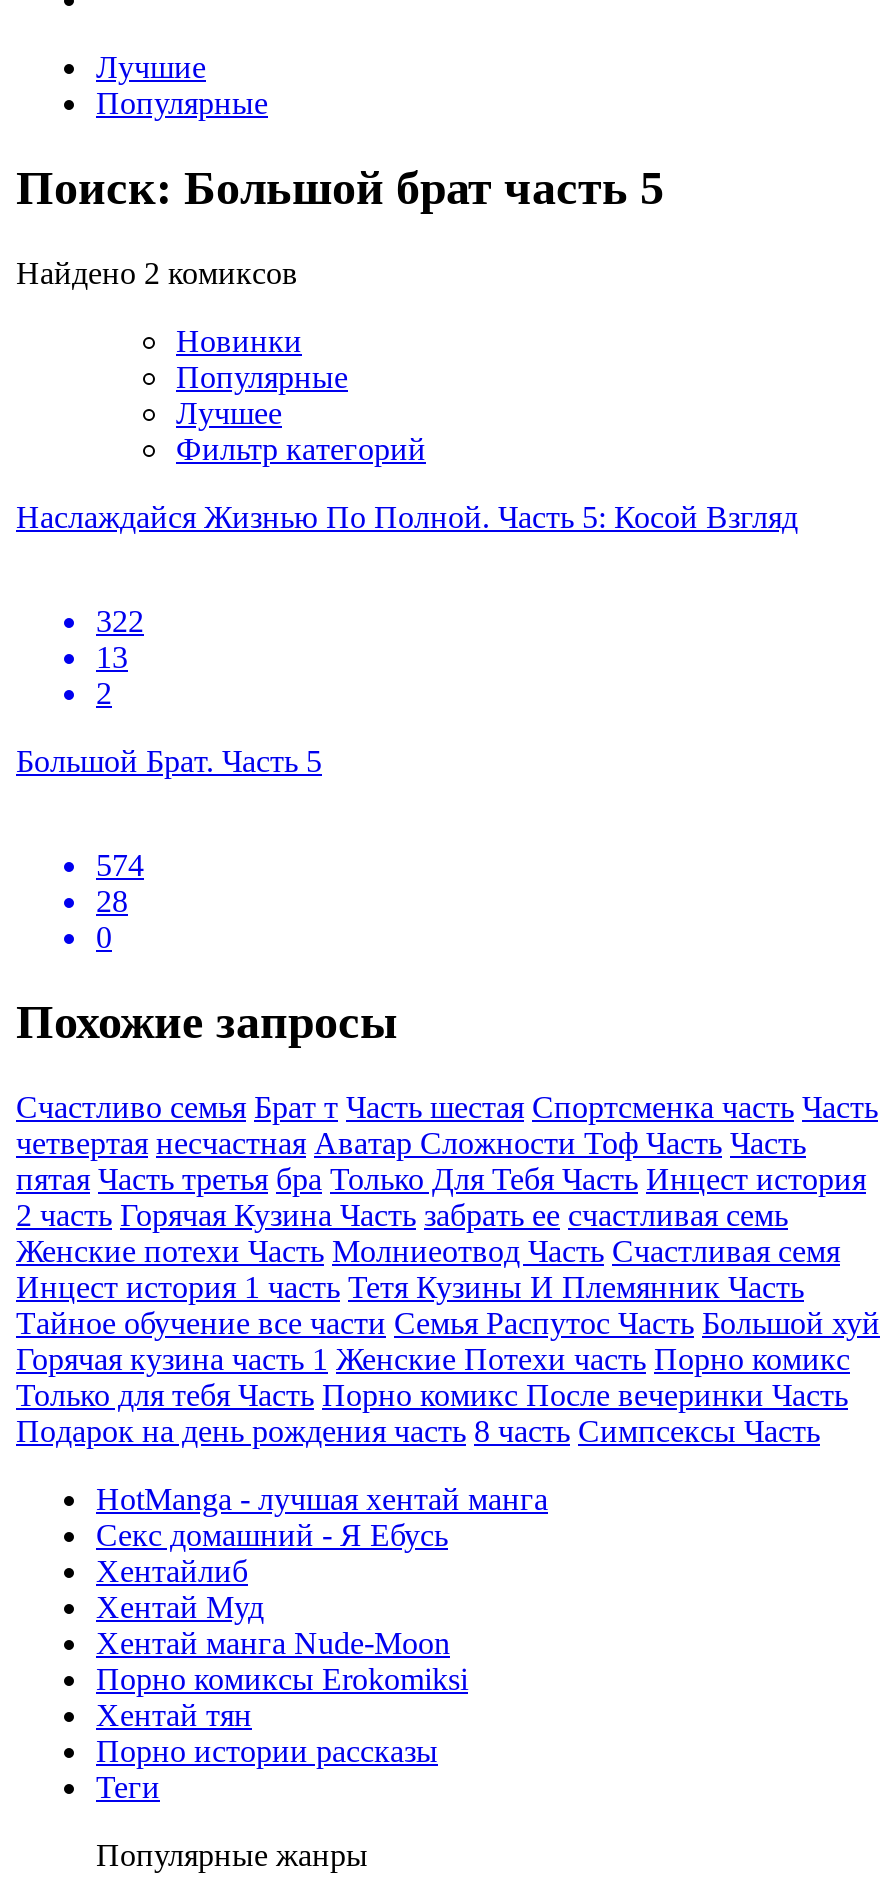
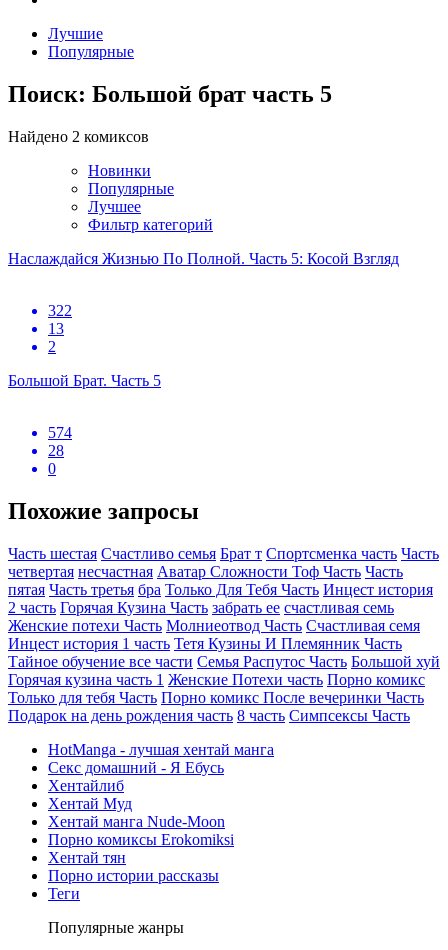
[16,1089,878,1123] Счастливо семья Брат т Часть шестая Спортсменка часть Часть -> [8,545,439,562] Часть шестая Счастливо семья Брат т Спортсменка часть Часть

